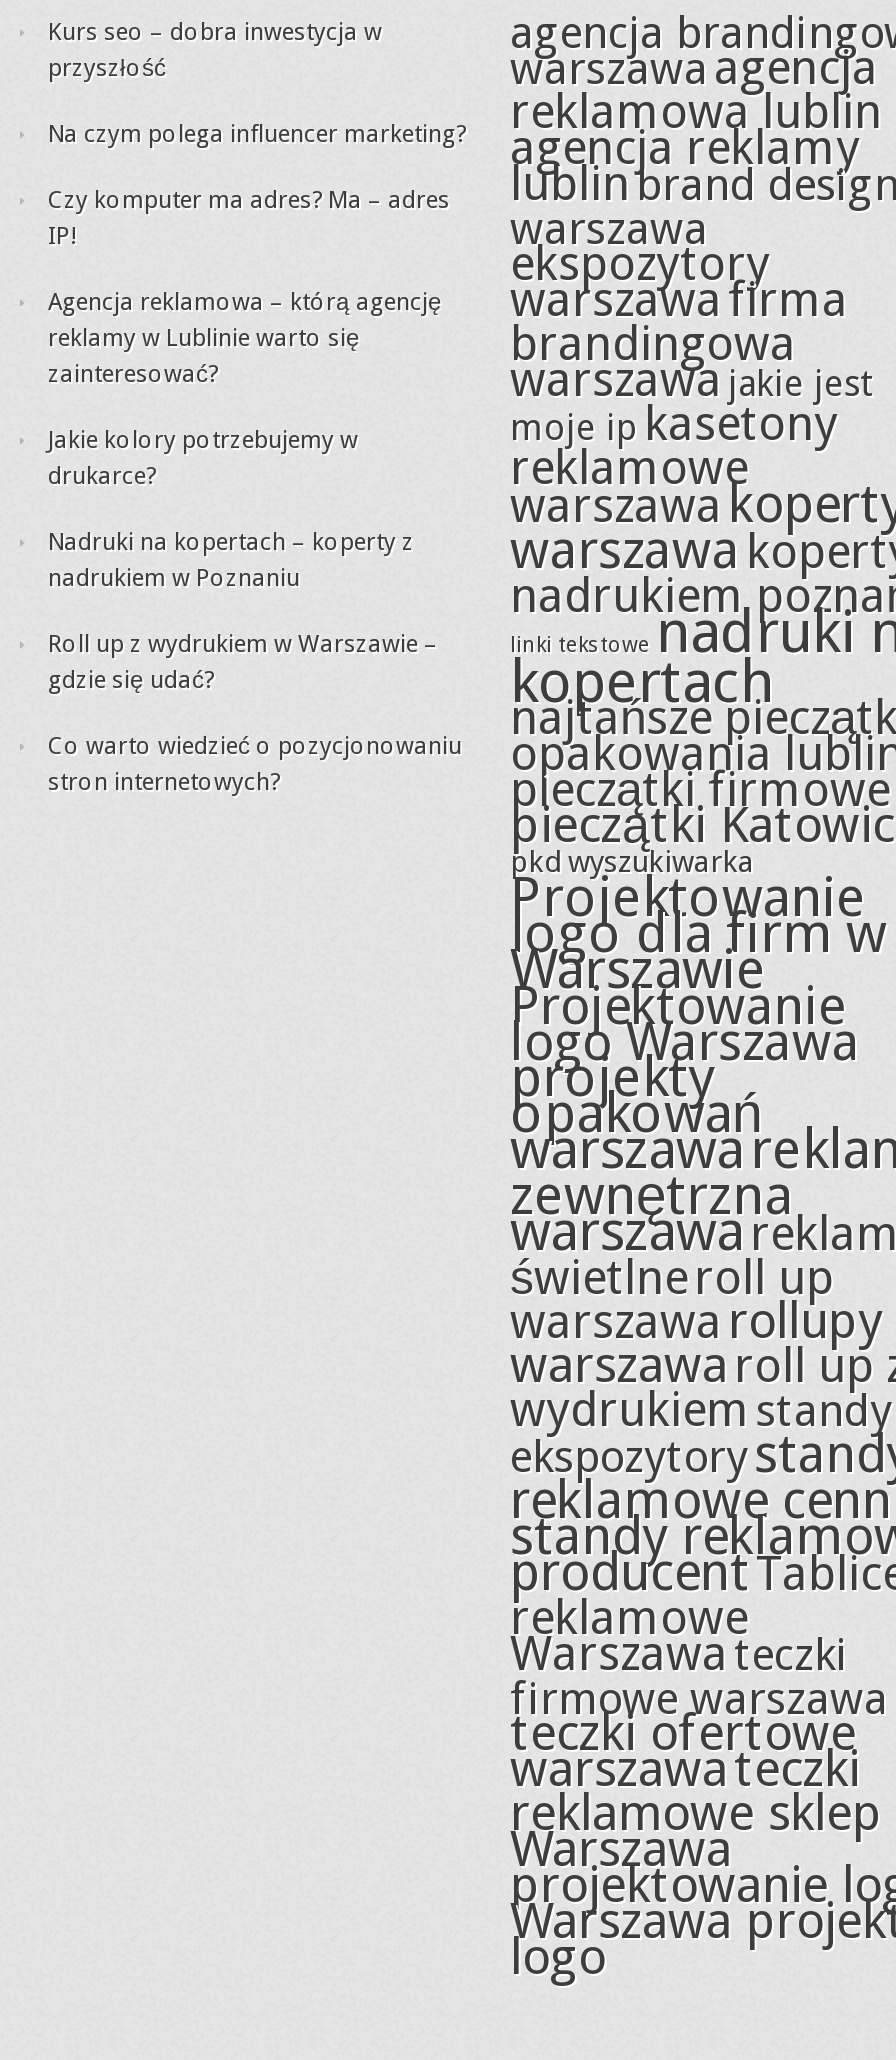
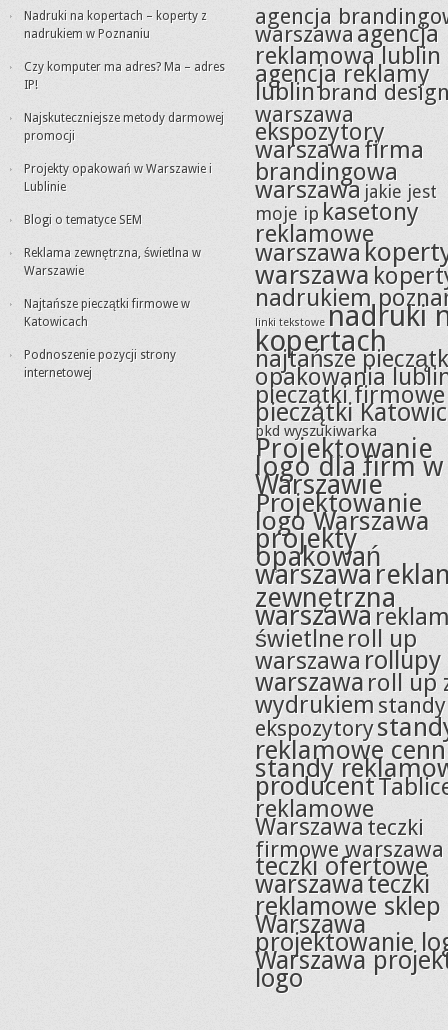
[48,18,466,490] Kurs seo – dobra inwestycja w | przyszłość | Na czym polega influencer marketing? | Agencja reklamowa – którą agencję | reklamy w Lublinie warto się | zainteresować? | Jakie kolory potrzebujemy w | drukarce? -> none
moved [48,186,450,250] -> [24,60,225,92]: Czy komputer ma adres? Ma – adres | IP!
moved [48,528,414,592] -> [24,9,207,41]: Nadruki na kopertach – koperty z | nadrukiem w Poznaniu
[48,630,462,796] Roll up z wydrukiem w Warszawie – | gdzie się udać? | Co warto wiedzieć o pozycjonowaniu | stron internetowych? -> [24,111,224,380] Najskuteczniejsze metody darmowej | promocji | Projekty opakowań w Warszawie i | Lublinie | Blogi o tematyce SEM | Reklama zewnętrzna, świetlna w | Warszawie | Najtańsze pieczątki firmowe w | Katowicach | Podnoszenie pozycji strony | internetowej

